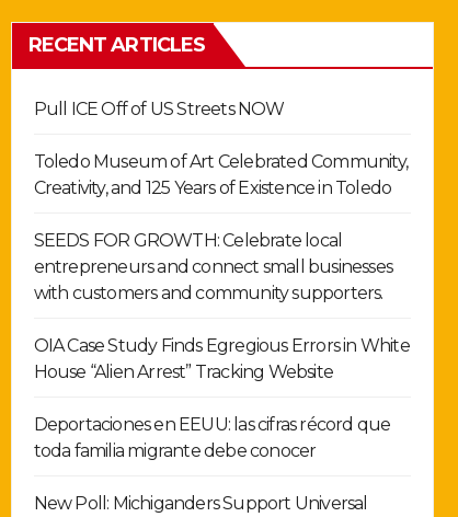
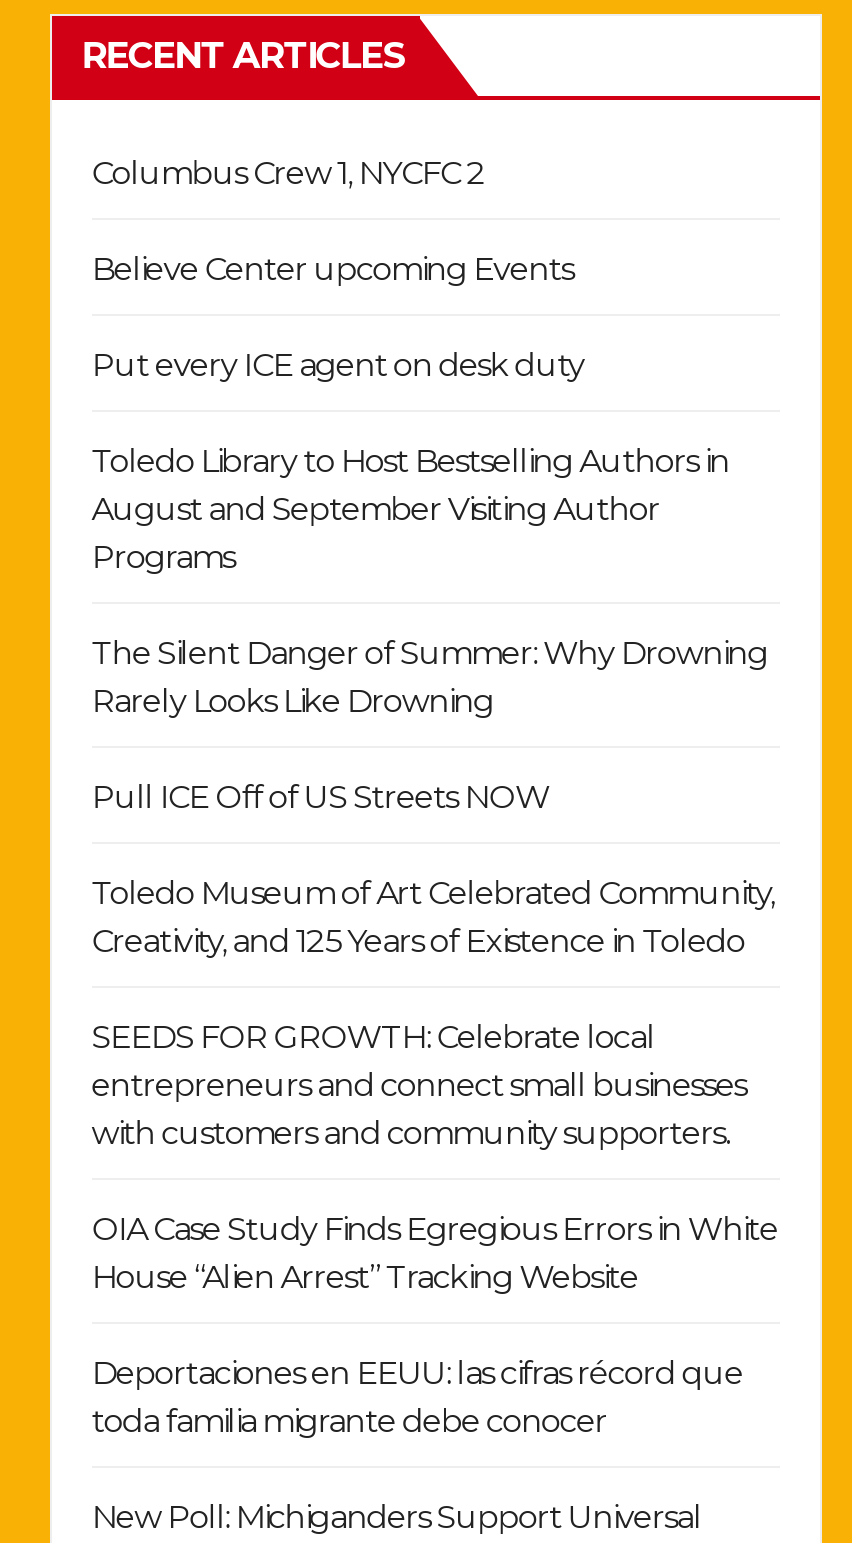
none -> [91,154,768,720] Columbus Crew 1, NYCFC 2 | Believe Center upcoming Events | Put every ICE agent on desk duty | Toledo Library to Host Bestselling Authors in | August and September Visiting Author | Programs | The Silent Danger of Summer: Why Drowning | Rarely Looks Like Drowning

